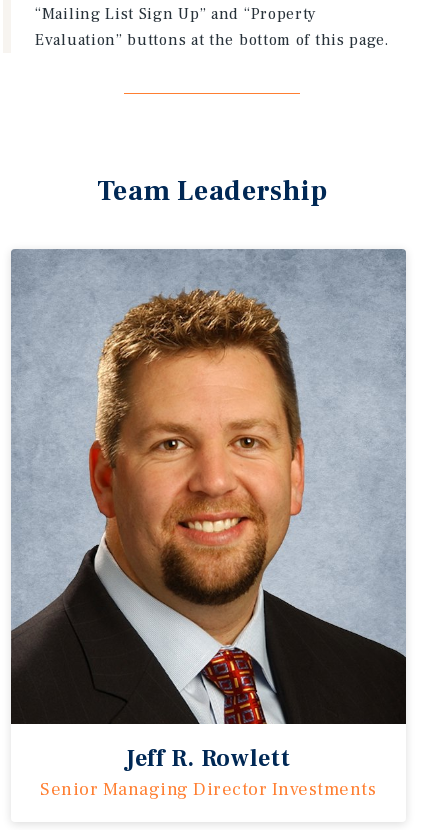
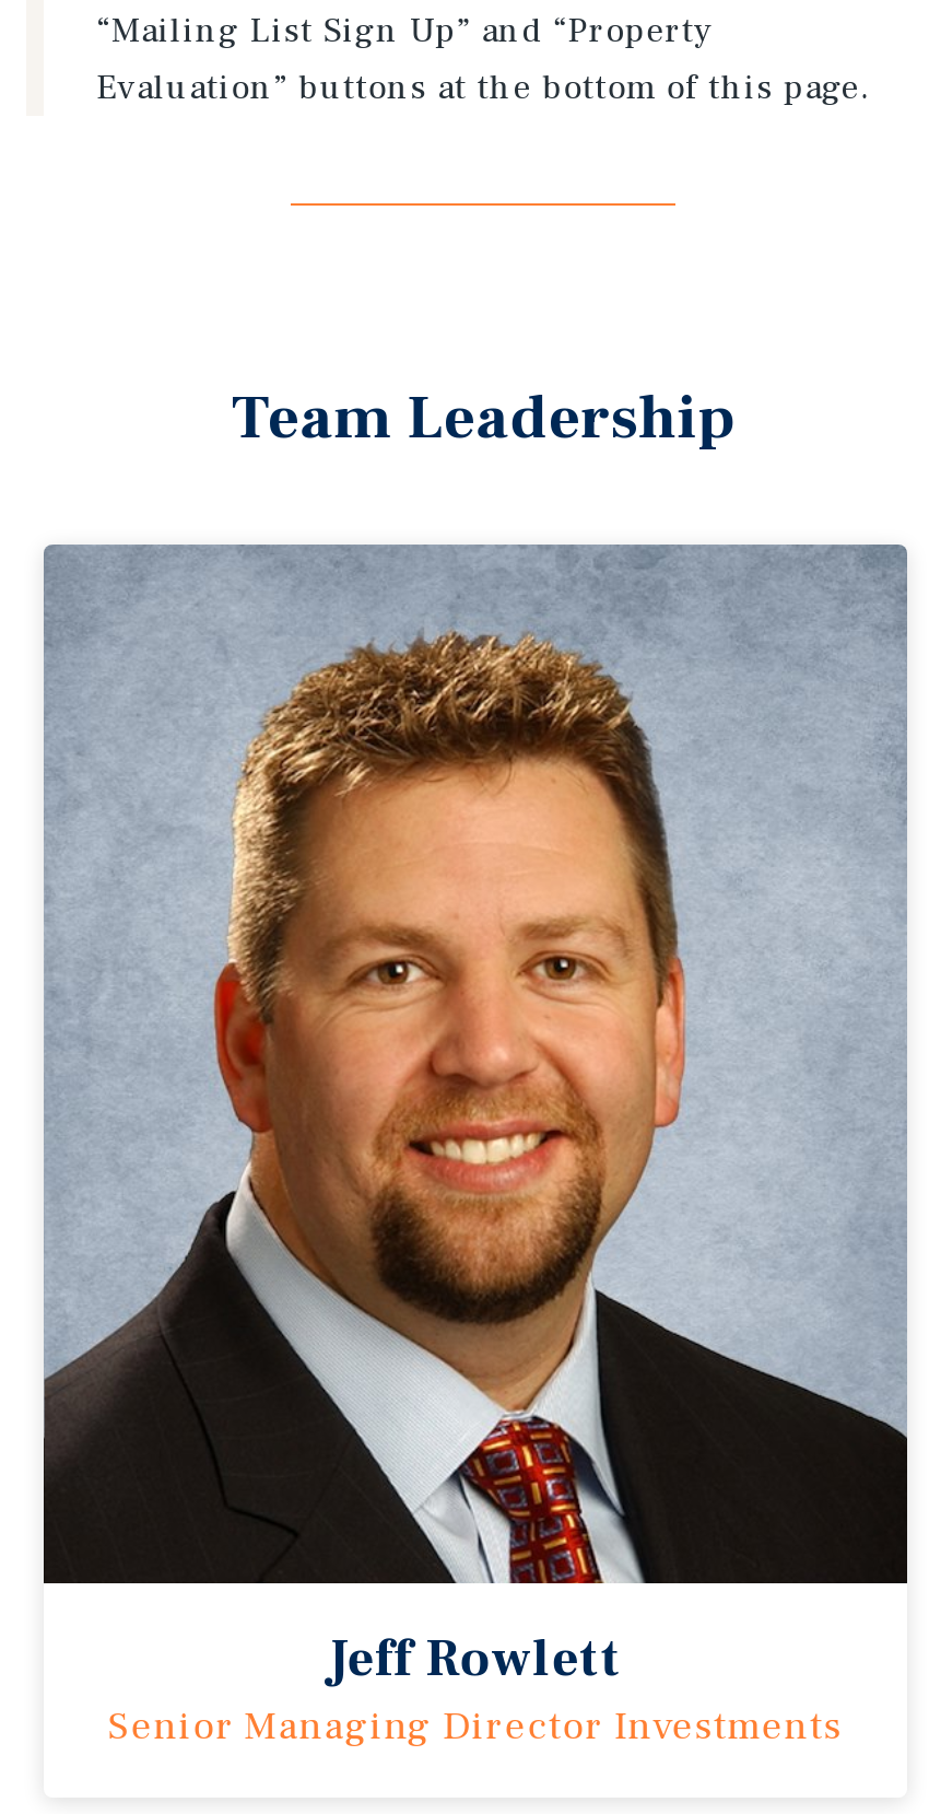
[126,743,290,774] Jeff R. Rowlett -> [328,1624,622,1692] Jeff Rowlett

